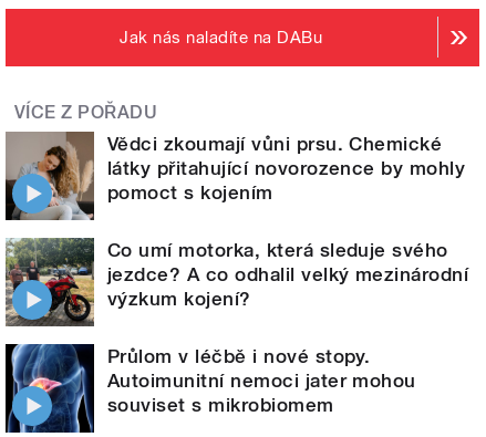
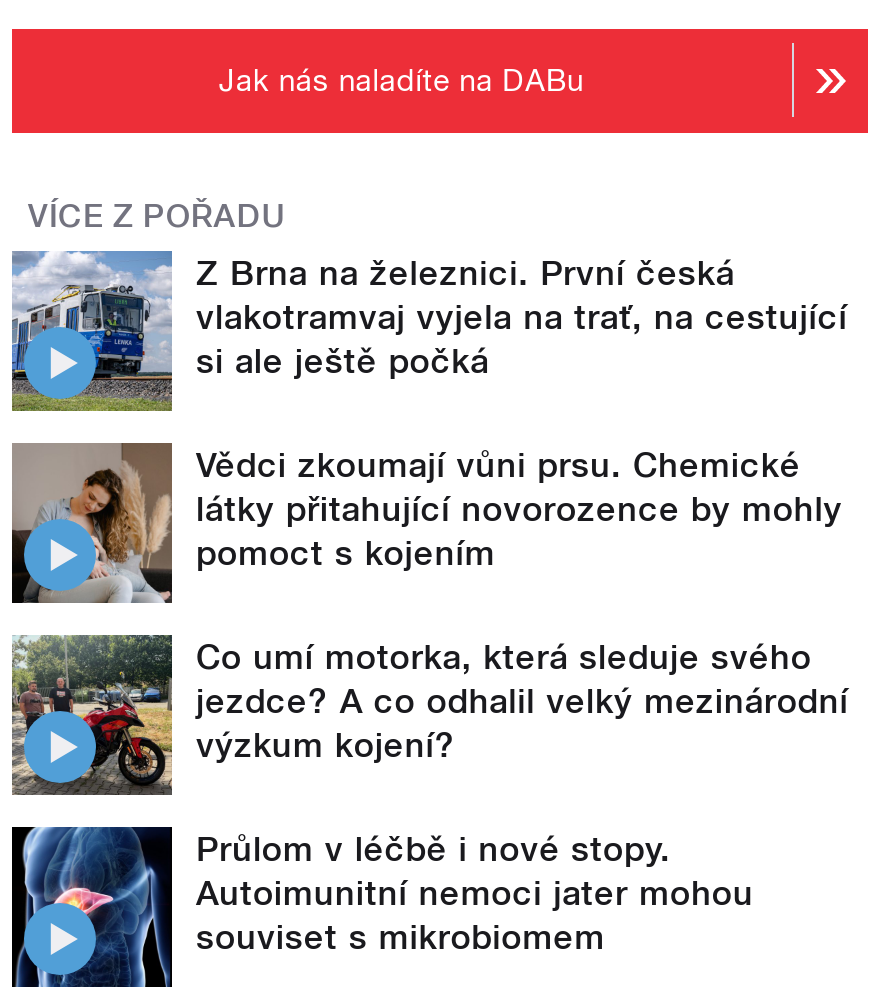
none -> [10,249,847,413] [image] | Z Brna na železnici. První česká | vlakotramvaj vyjela na trať, na cestující | si ale ještě počká

